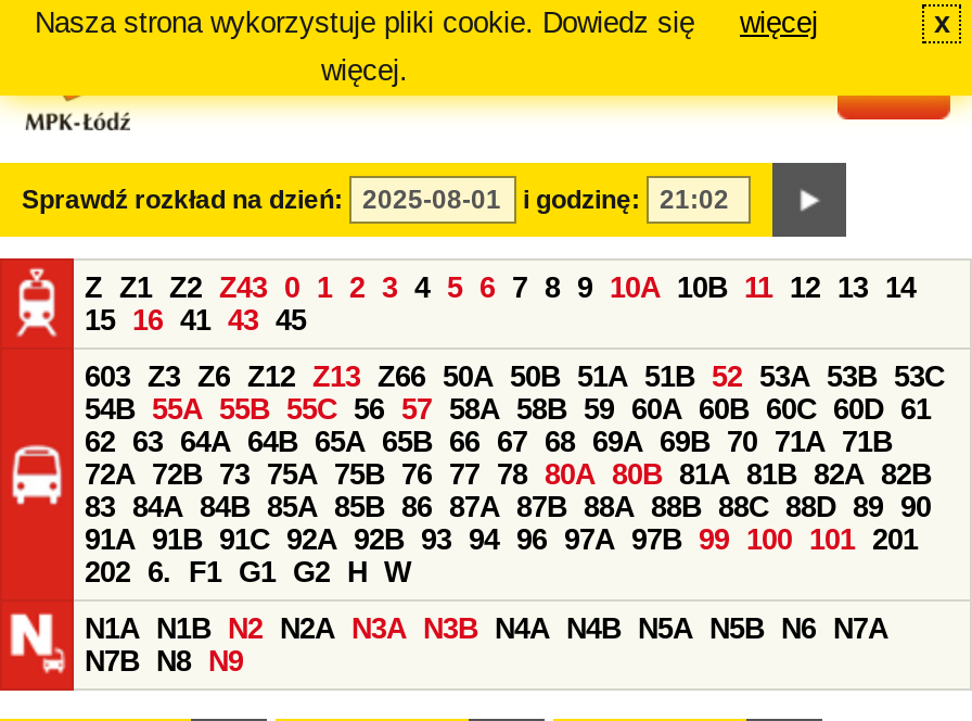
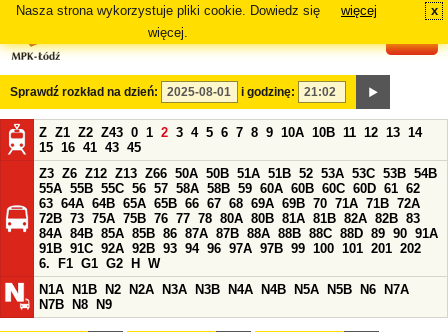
[85,360,944,589] 603 Z3 Z6 Z12 Z13 Z66 50A 50B 51A 51B 52 53A 53B 53C | 54B 55A 55B 55C 56 57 58A 58B 59 60A 60B 60C 60D 61 | 62 63 64A 64B 65A 65B 66 67 68 69A 69B 70 71A 71B | 72A 72B 73 75A 75B 76 77 78 80A 80B 81A 81B 82A 82B | 83 84A 84B 85A 85B 86 87A 87B 88A 88B 88C 88D 89 90 | 91A 91B 91C 92A 92B 93 94 96 97A 97B 99 100 101 201 | 202 6. F1 G1 G2 H W -> [39,166,438,271] Z3 Z6 Z12 Z13 Z66 50A 50B 51A 51B 52 53A 53C 53B 54B | 55A 55B 55C 56 57 58A 58B 59 60A 60B 60C 60D 61 62 | 63 64A 64B 65A 65B 66 67 68 69A 69B 70 71A 71B 72A | 72B 73 75A 75B 76 77 78 80A 80B 81A 81B 82A 82B 83 | 84A 84B 85A 85B 86 87A 87B 88A 88B 88C 88D 89 90 91A | 91B 91C 92A 92B 93 94 96 97A 97B 99 100 101 201 202 | 6. F1 G1 G2 H W

